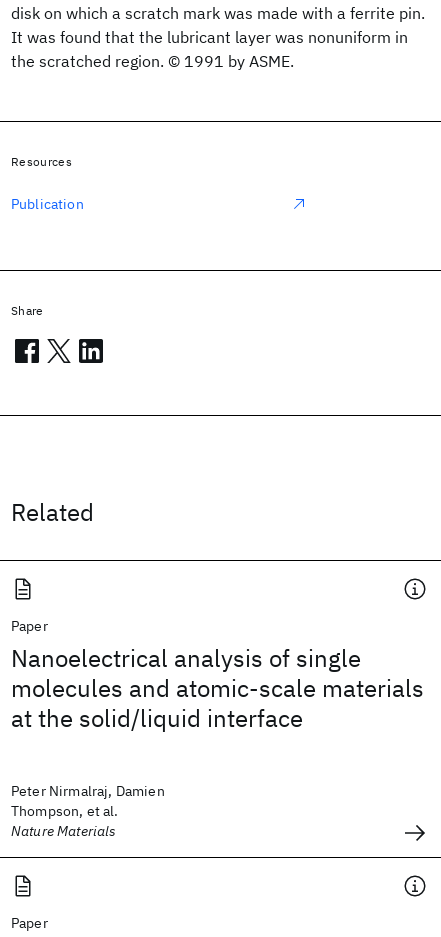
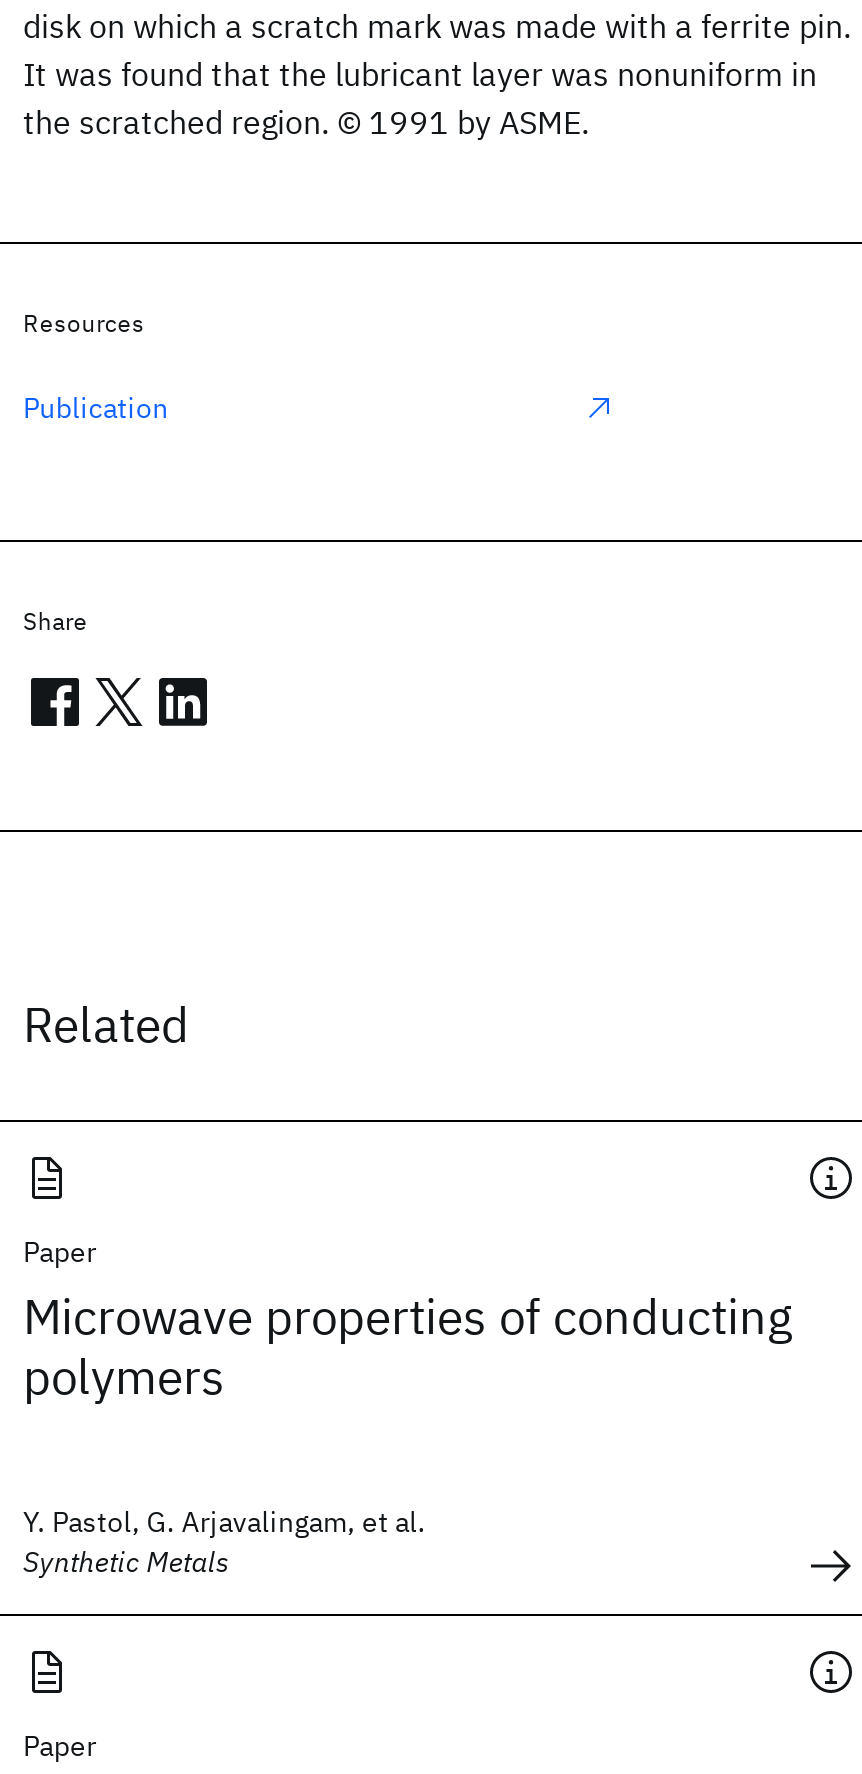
[11,642,424,734] Nanoelectrical analysis of single | molecules and atomic-scale materials | at the solid/liquid interface -> [23,1284,793,1408] Microwave properties of conducting | polymers
[11,782,165,840] Peter Nirmalraj, Damien | Thompson, et al. | Nature Materials -> [23,1504,426,1580] Y. Pastol, G. Arjavalingam, et al. | Synthetic Metals

